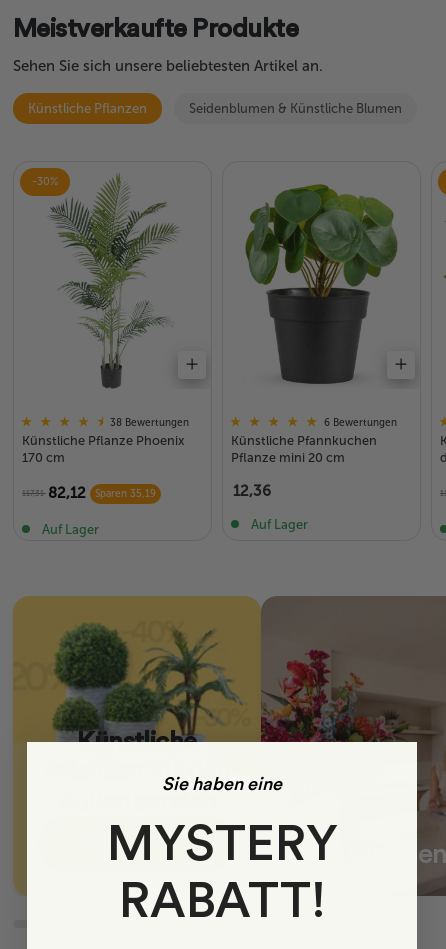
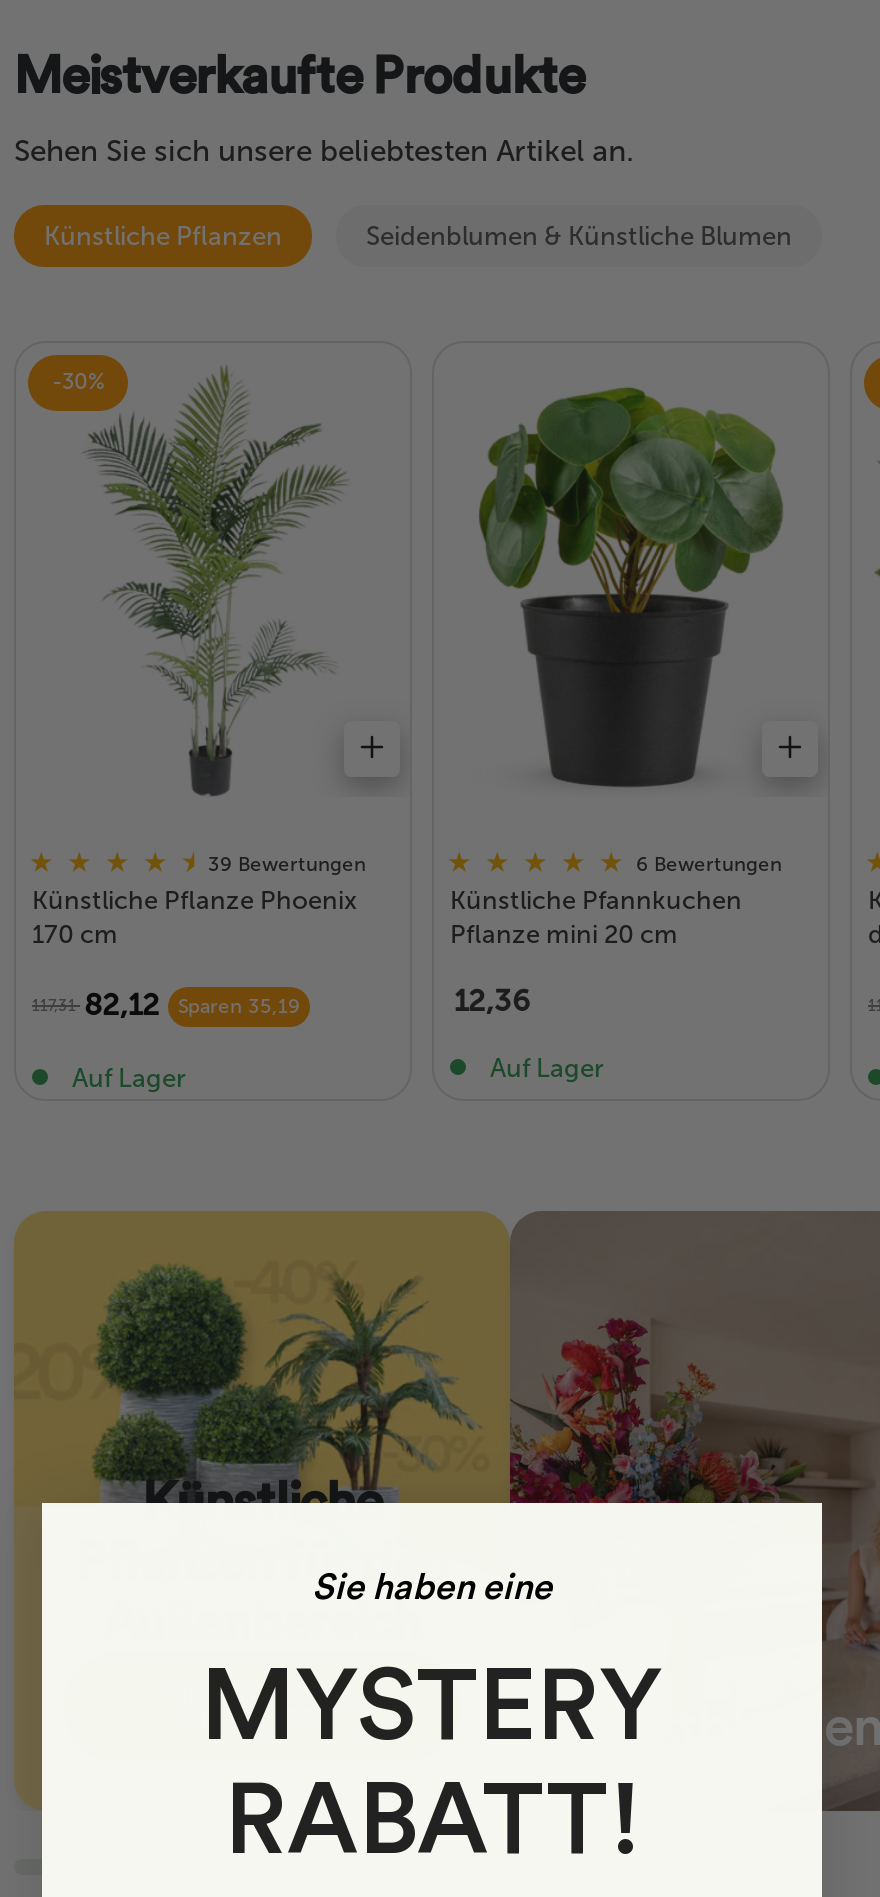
[110,417,189,429] 38 Bewertungen -> [208,854,366,878] 39 Bewertungen

